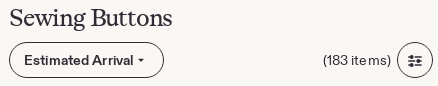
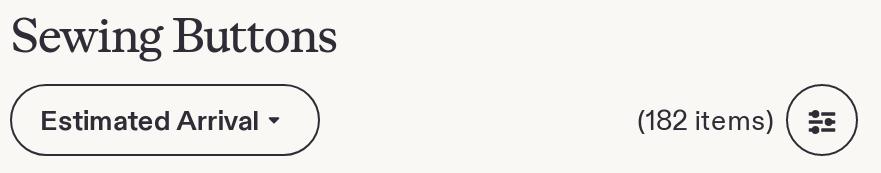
[323,50,391,68] (183 items) -> [637,101,774,137] (182 items)

